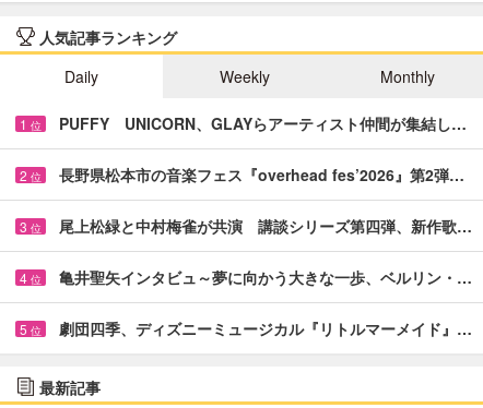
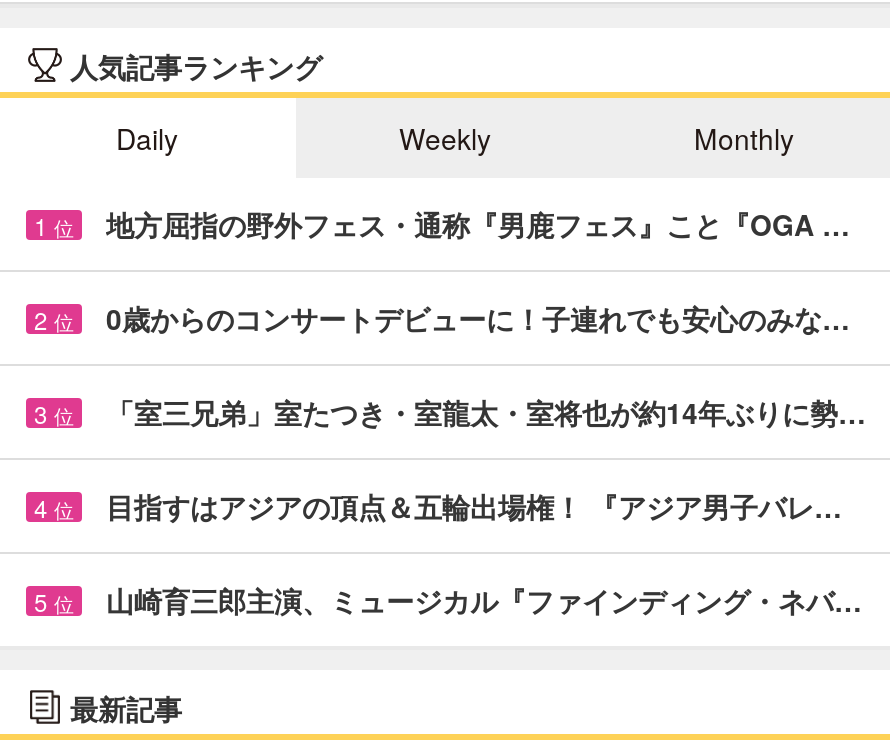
[59,112,467,134] PUFFY UNICORN、GLAYらアーティスト仲間が集結し… -> [106,204,850,244] 地方屈指の野外フェス・通称『男鹿フェス』こと『OGA …
[59,164,464,186] 長野県松本市の音楽フェス『overhead fes’2026』第2弾… -> [106,298,850,338] 0歳からのコンサートデビューに！子連れでも安心のみな…
[59,215,472,237] 尾上松緑と中村梅雀が共演 講談シリーズ第四弾、新作歌… -> [106,392,866,432] 「室三兄弟」室たつき・室龍太・室将也が約14年ぶりに勢…
[59,266,472,288] 亀井聖矢インタビュ～夢に向かう大きな一歩、ベルリン・… -> [106,486,842,526] 目指すはアジアの頂点＆五輪出場権！ 『アジア男子バレ…
[59,318,472,339] 劇団四季、ディズニーミュージカル『リトルマーメイド』… -> [106,580,862,620] 山崎育三郎主演、ミュージカル『ファインディング・ネバ…

